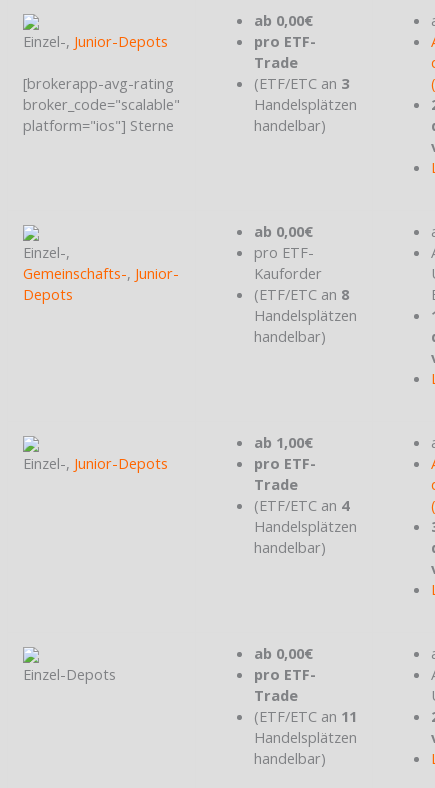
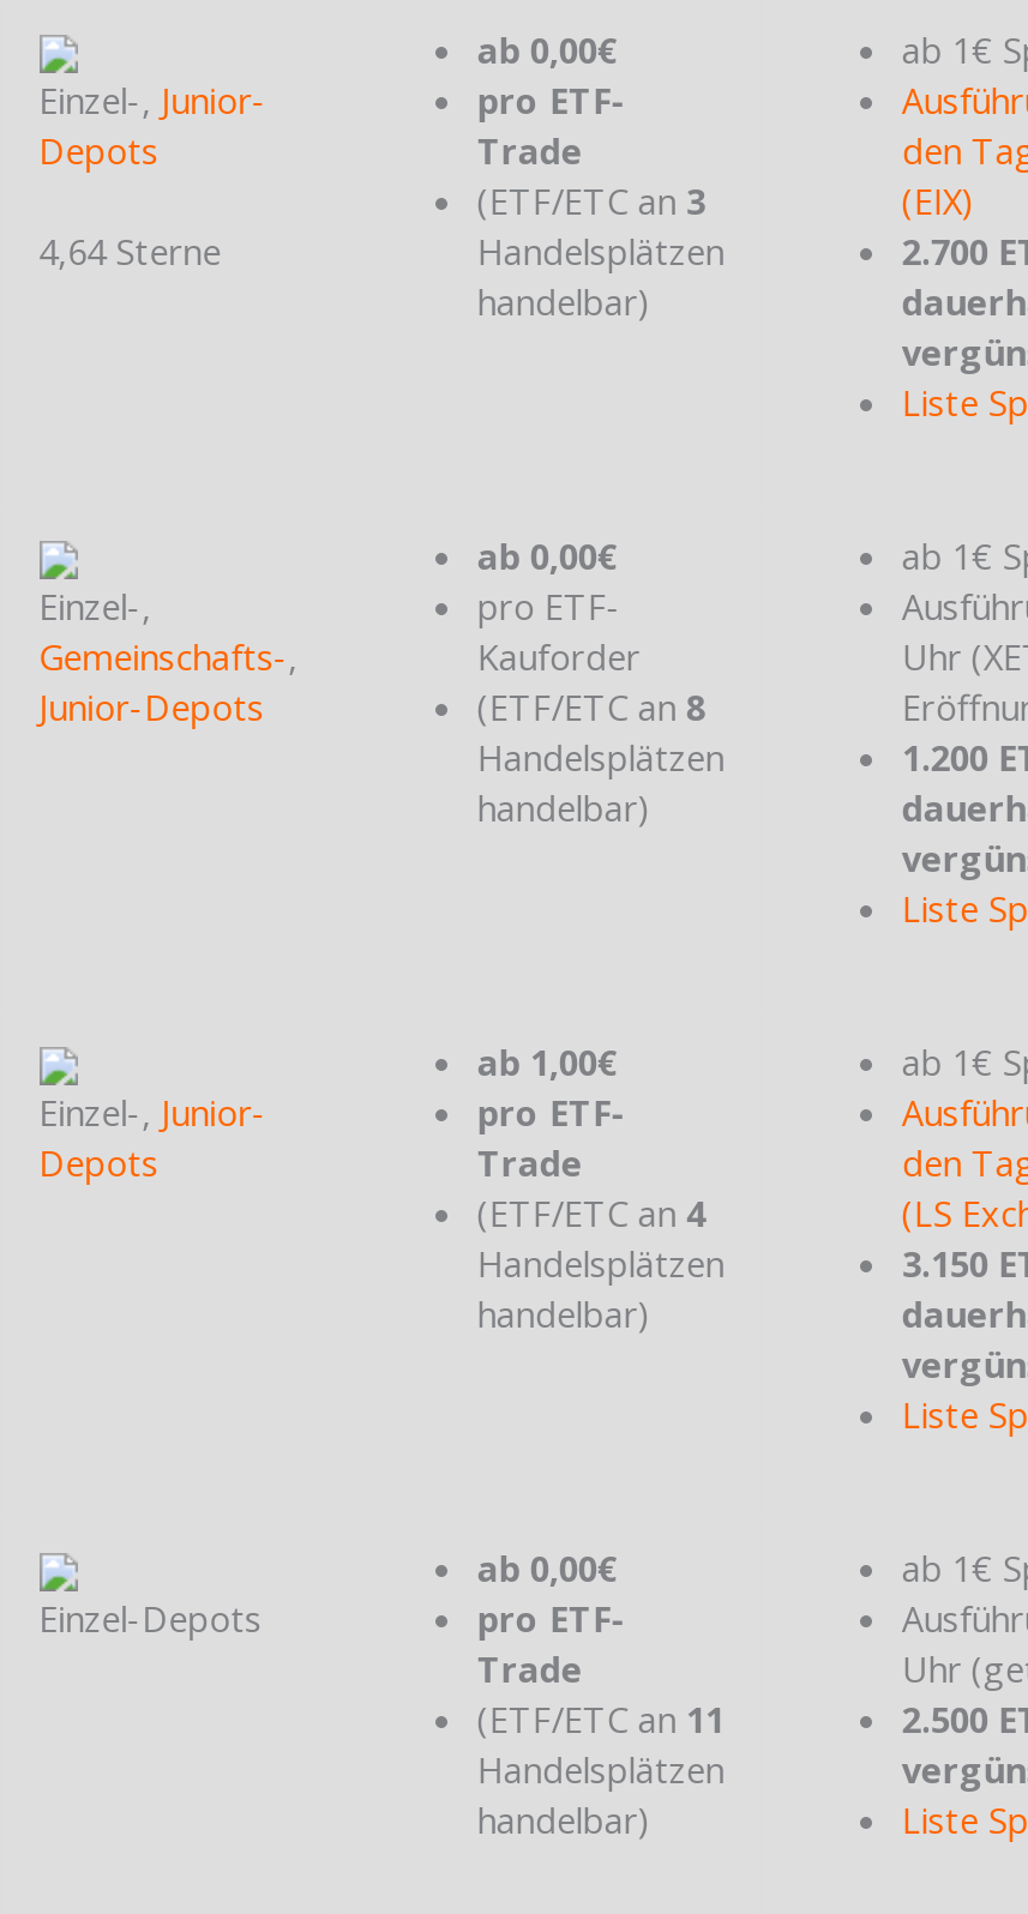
[23,73,180,135] [brokerapp-avg-rating | broker_code="scalable" | platform="ios"] Sterne -> [39,227,221,275] 4,64 Sterne

